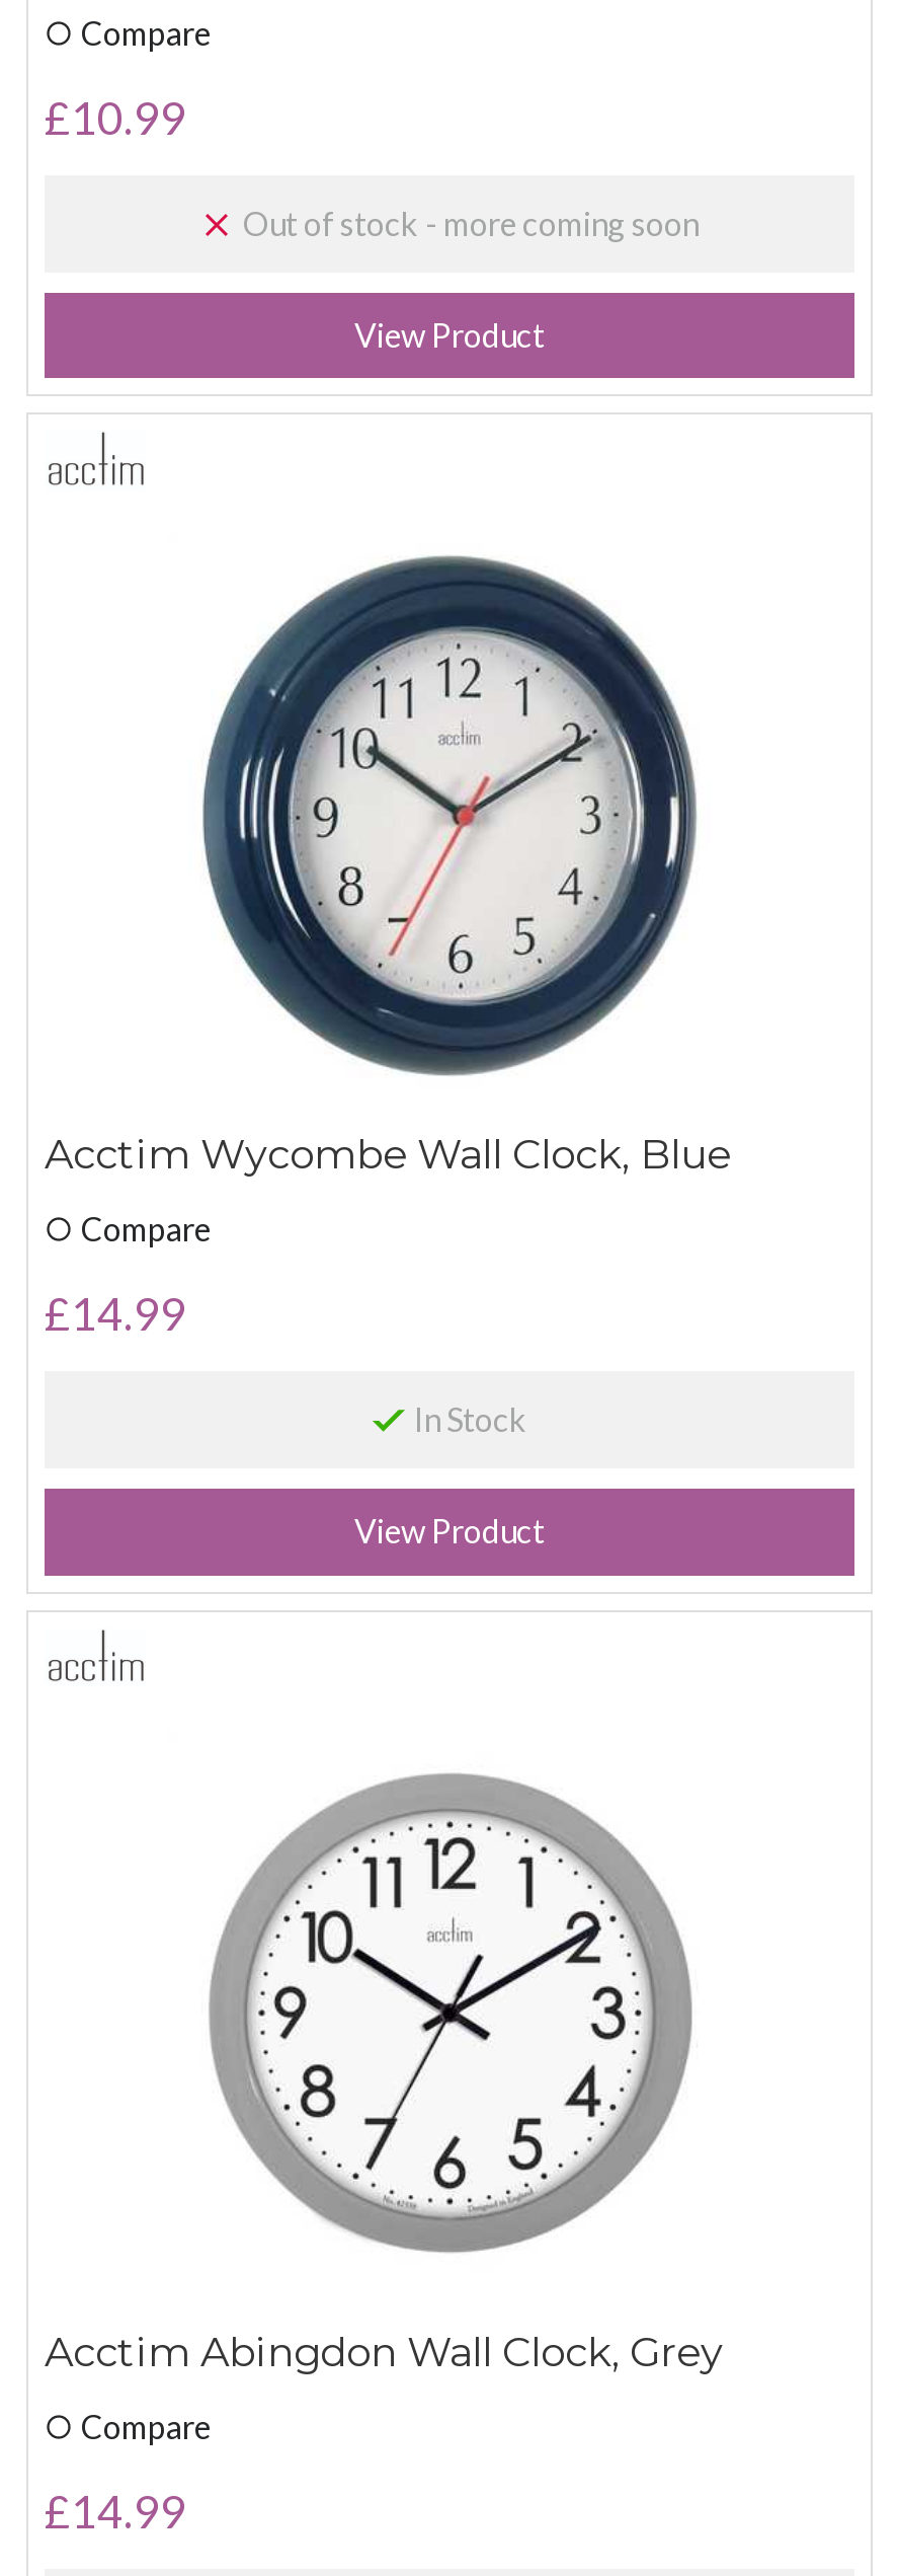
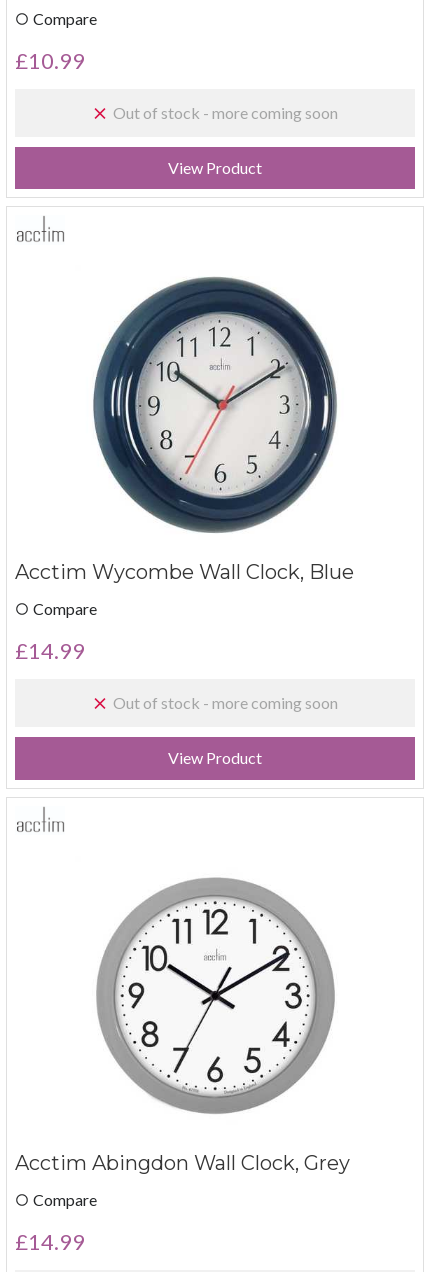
[414,1400,527,1438] In Stock -> [113,693,338,712] Out of stock - more coming soon

